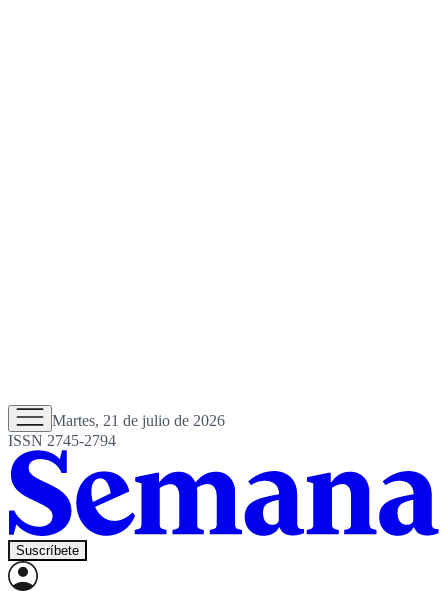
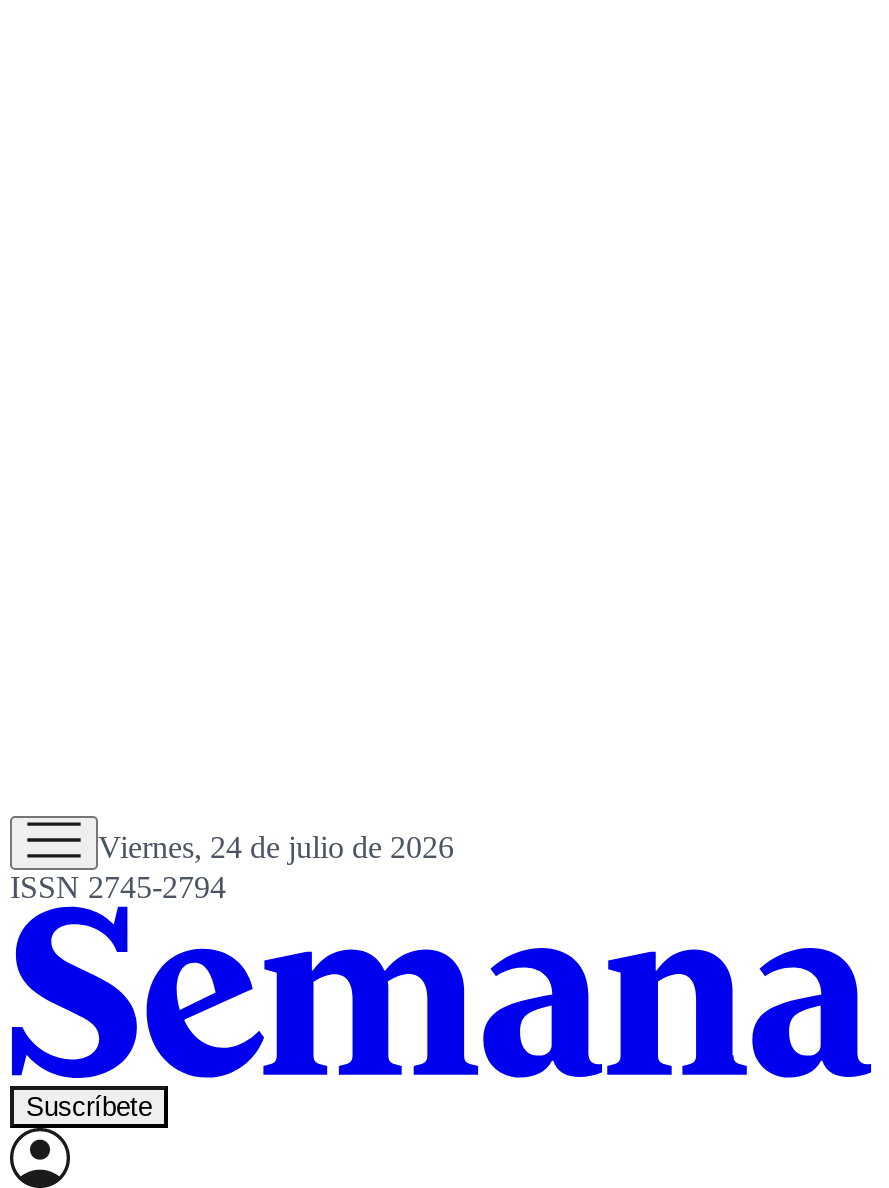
[52,412,225,429] Martes, 21 de julio de 2026 -> [98,830,454,864] Viernes, 24 de julio de 2026

